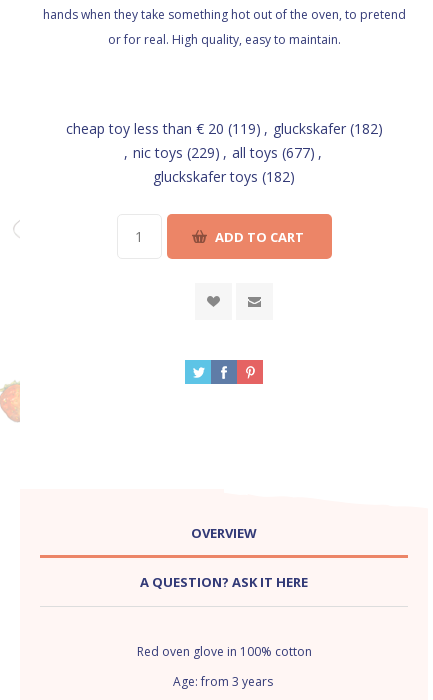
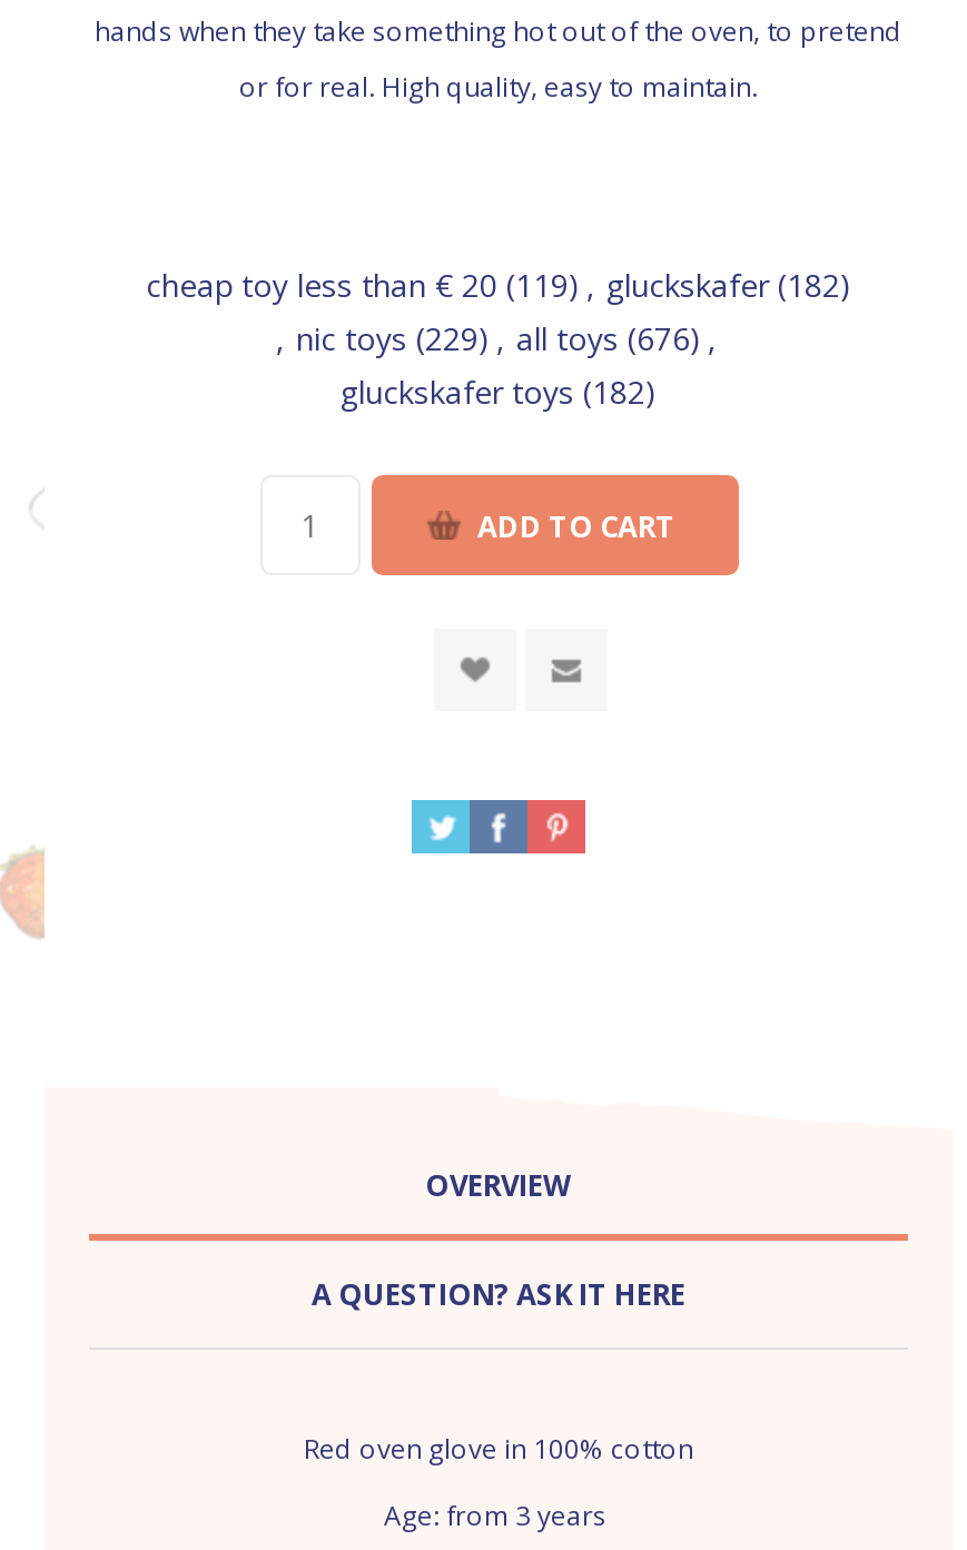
[124,143,322,162] , nic toys (229) , all toys (677) , -> [276,317,717,359] , nic toys (229) , all toys (676) ,

